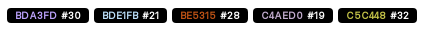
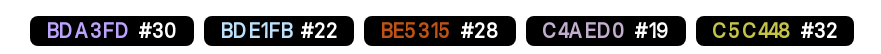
[15,9,409,22] BDA3FD #30 BDE1FB #21 BE5315 #28 C4AED0 #19 C5C448 #32 -> [46,17,838,43] BDA3FD #30 BDE1FB #22 BE5315 #28 C4AED0 #19 C5C448 #32

